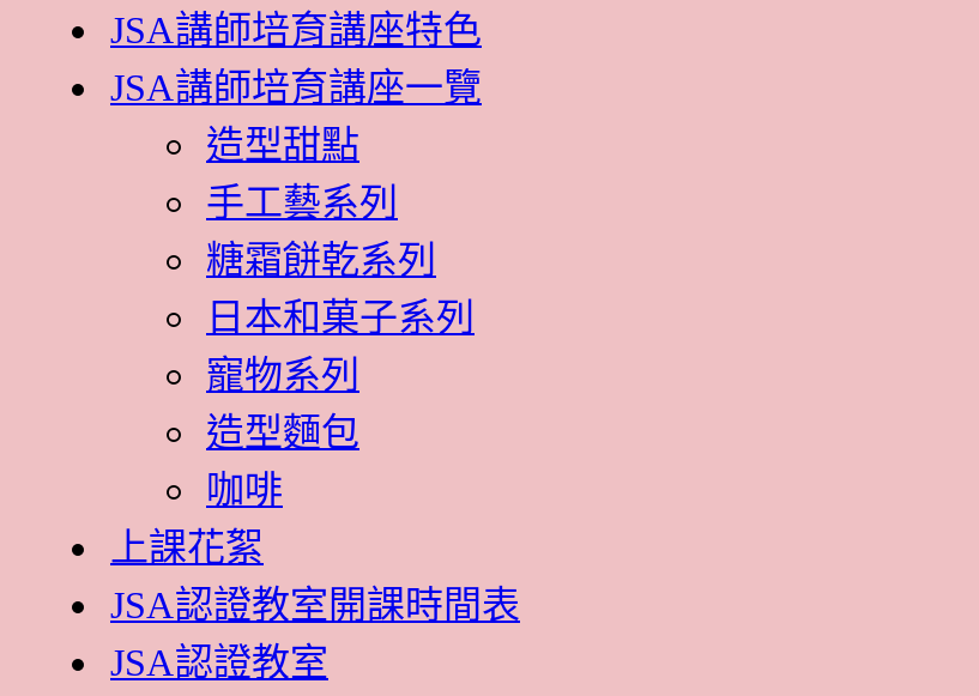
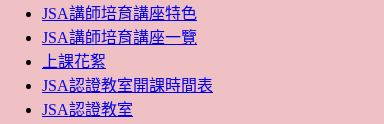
[206,125,475,511] 造型甜點 | 手工藝系列 | 糖霜餅乾系列 | 日本和菓子系列 | 寵物系列 | 造型麵包 | 咖啡 -> none

